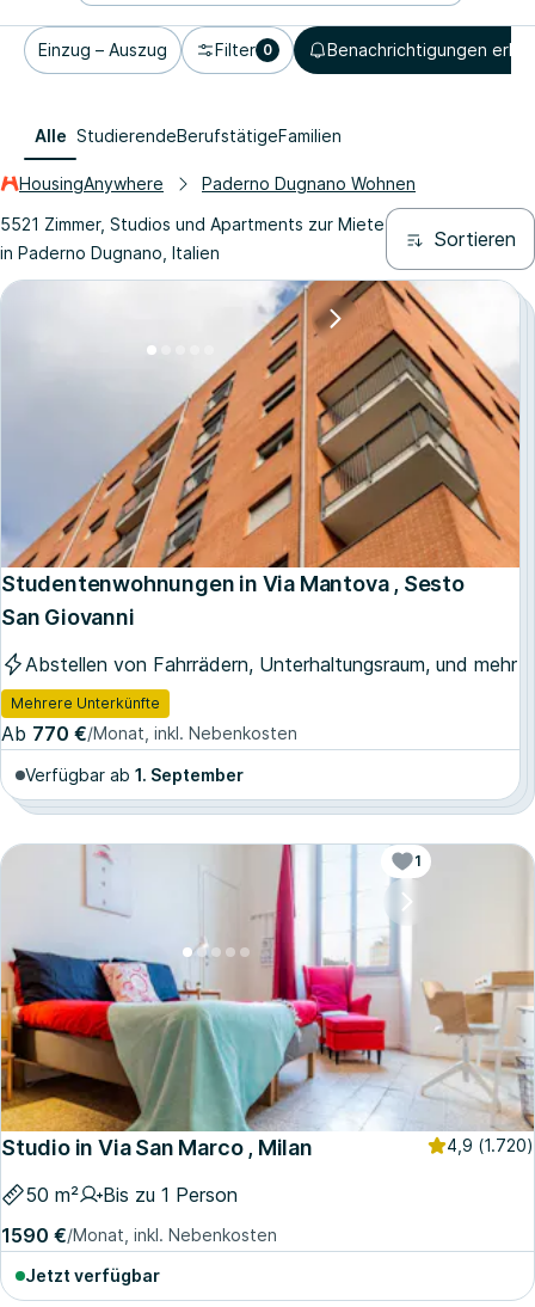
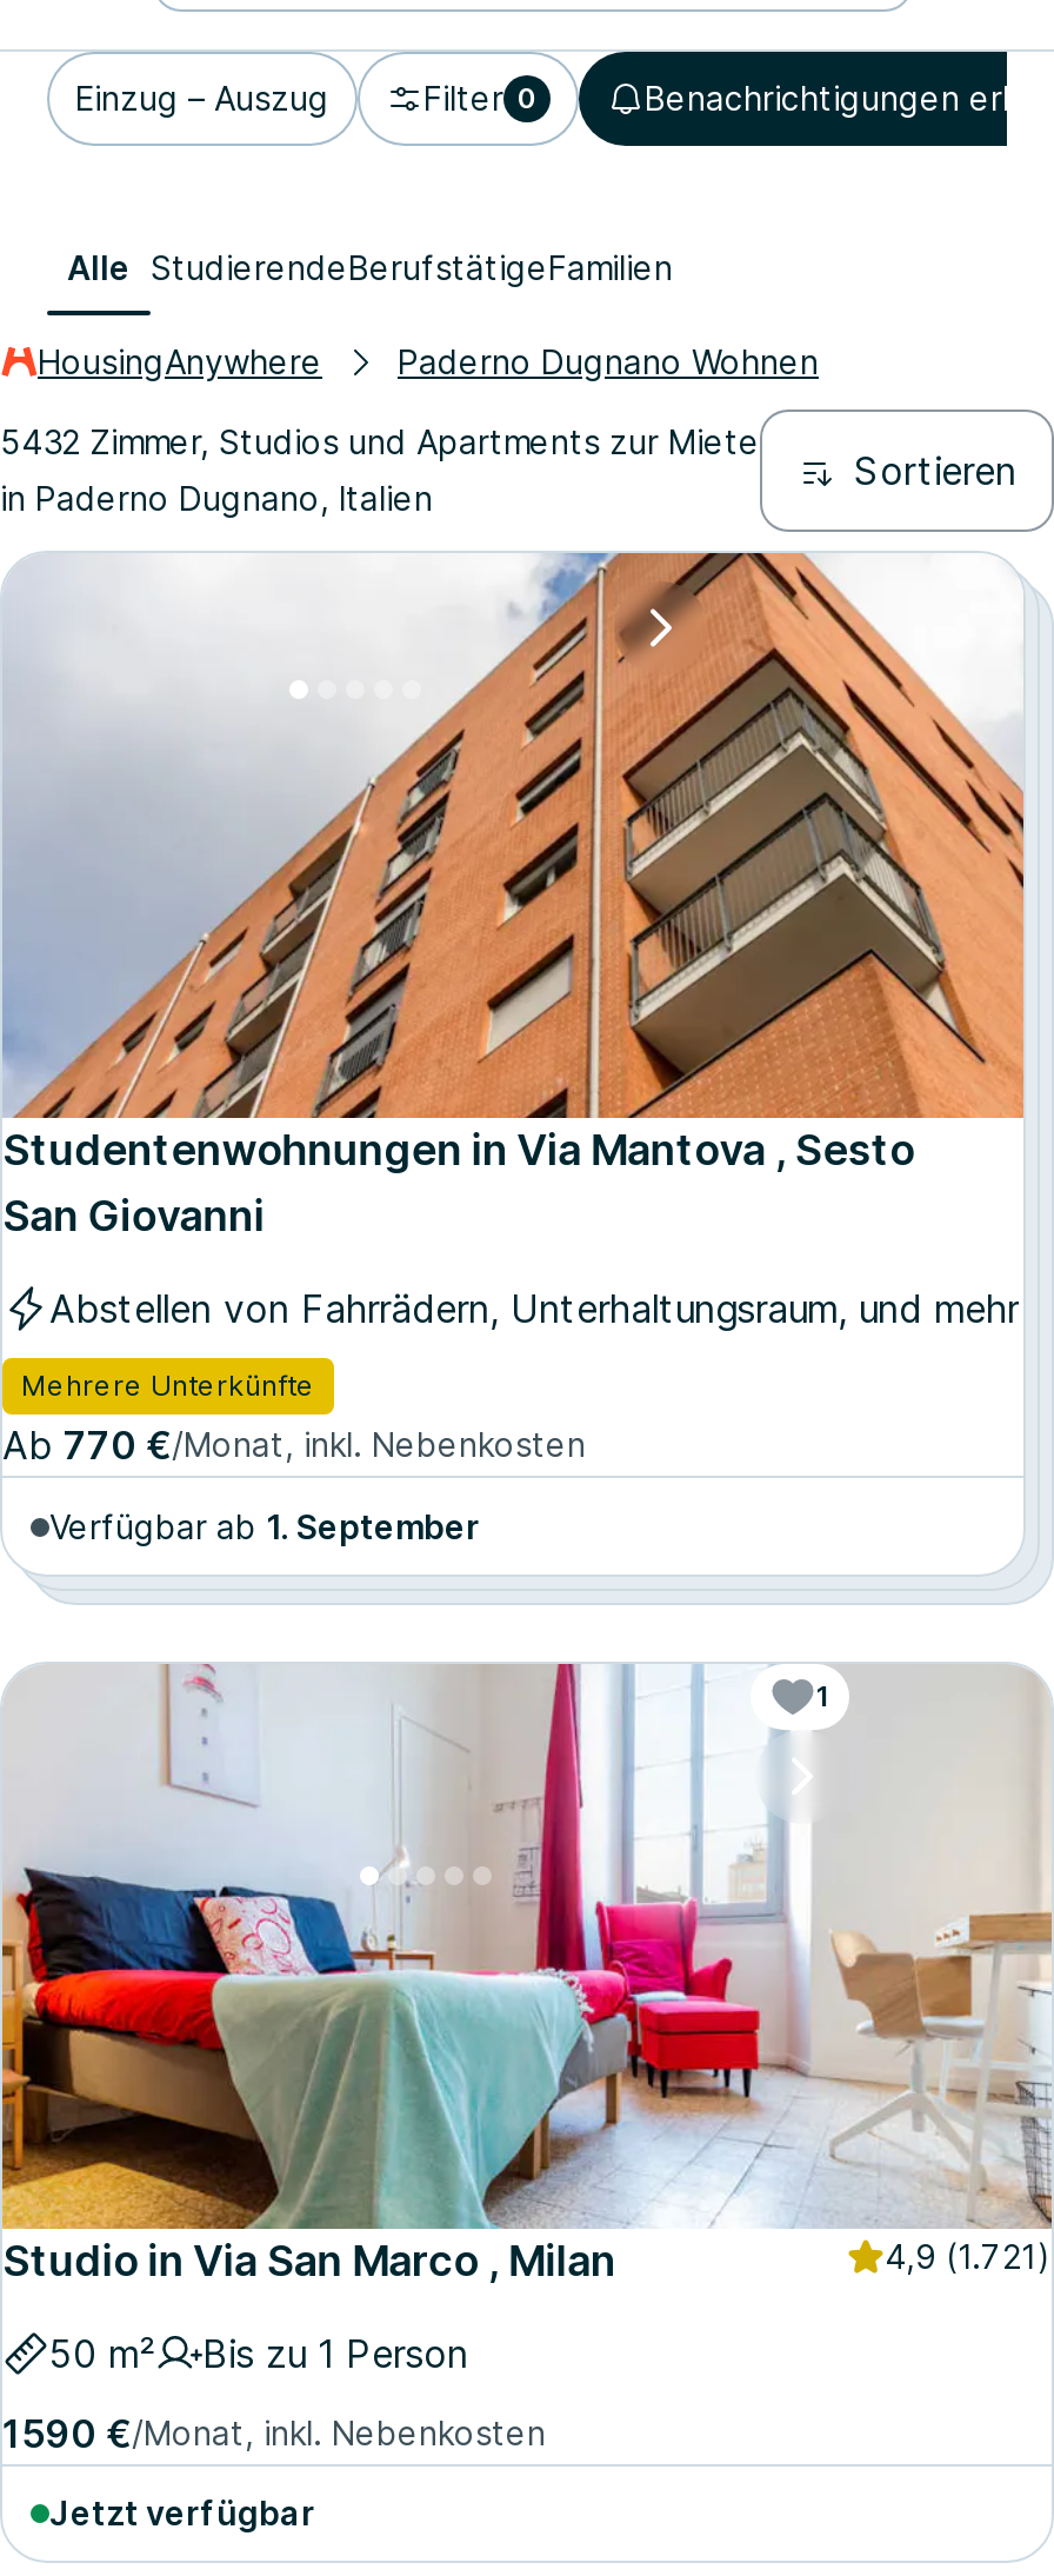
[0,214,385,234] 5521 Zimmer, Studios und Apartments zur Miete -> [0,421,760,461] 5432 Zimmer, Studios und Apartments zur Miete
[447,1135,534,1155] 4,9 (1.720) -> [885,2236,1052,2276] 4,9 (1.721)

